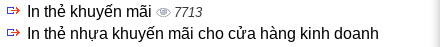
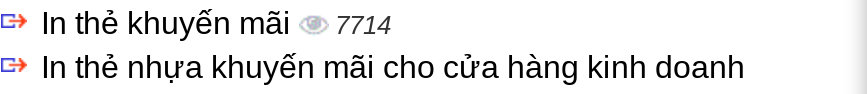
[27,3,202,20] In thẻ khuyến mãi 7713 -> [41,6,391,40] In thẻ khuyến mãi 7714

